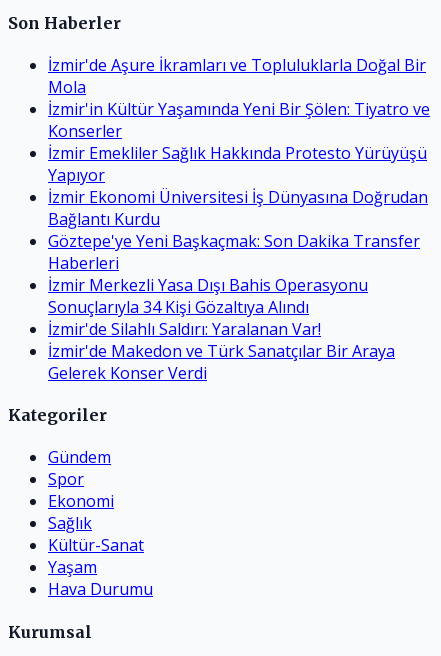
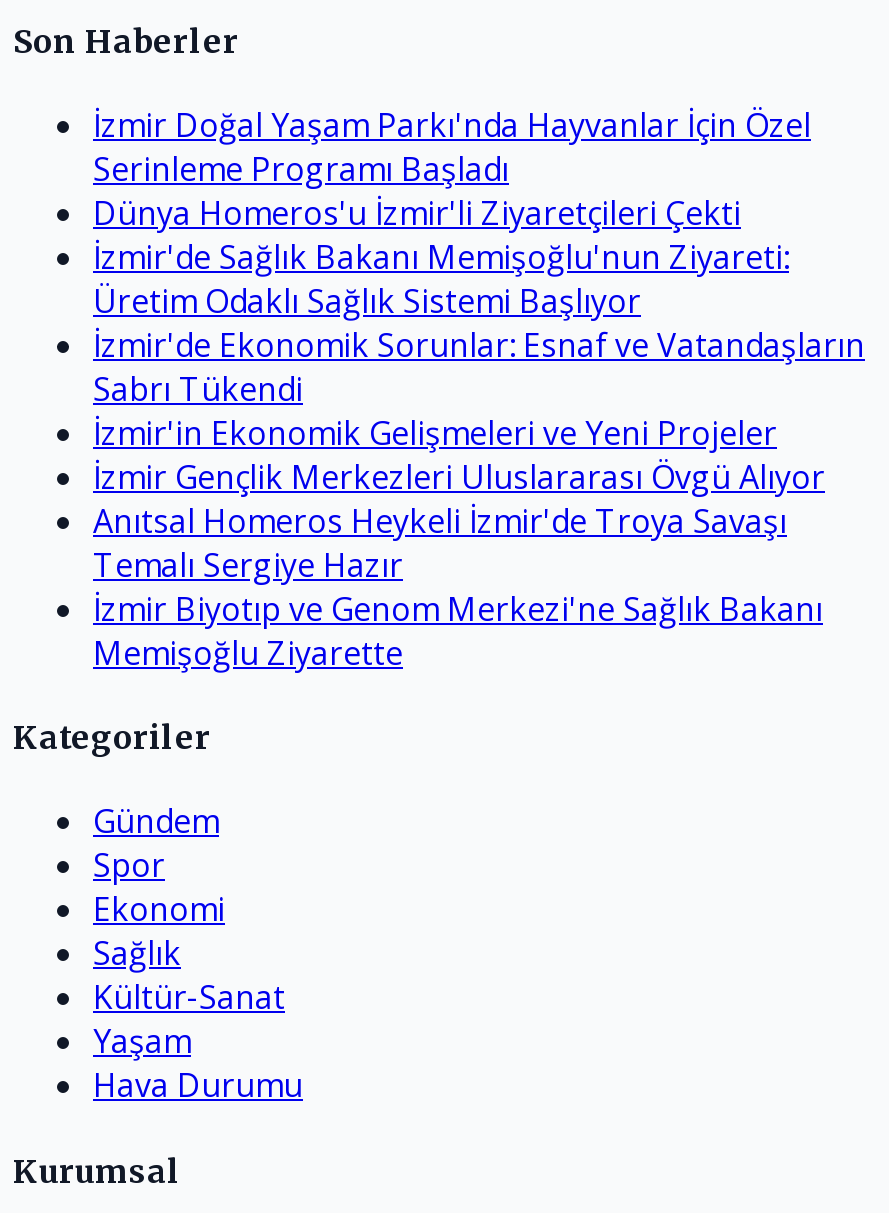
[48,54,430,384] İzmir'de Aşure İkramları ve Topluluklarla Doğal Bir | Mola | İzmir'in Kültür Yaşamında Yeni Bir Şölen: Tiyatro ve | Konserler | İzmir Emekliler Sağlık Hakkında Protesto Yürüyüşü | Yapıyor | İzmir Ekonomi Üniversitesi İş Dünyasına Doğrudan | Bağlantı Kurdu | Göztepe'ye Yeni Başkaçmak: Son Dakika Transfer | Haberleri | İzmir Merkezli Yasa Dışı Bahis Operasyonu | Sonuçlarıyla 34 Kişi Gözaltıya Alındı | İzmir'de Silahlı Saldırı: Yaralanan Var! | İzmir'de Makedon ve Türk Sanatçılar Bir Araya | Gelerek Konser Verdi -> [93,103,865,675] İzmir Doğal Yaşam Parkı'nda Hayvanlar İçin Özel | Serinleme Programı Başladı | Dünya Homeros'u İzmir'li Ziyaretçileri Çekti | İzmir'de Sağlık Bakanı Memişoğlu'nun Ziyareti: | Üretim Odaklı Sağlık Sistemi Başlıyor | İzmir'de Ekonomik Sorunlar: Esnaf ve Vatandaşların | Sabrı Tükendi | İzmir'in Ekonomik Gelişmeleri ve Yeni Projeler | İzmir Gençlik Merkezleri Uluslararası Övgü Alıyor | Anıtsal Homeros Heykeli İzmir'de Troya Savaşı | Temalı Sergiye Hazır | İzmir Biyotıp ve Genom Merkezi'ne Sağlık Bakanı | Memişoğlu Ziyarette

